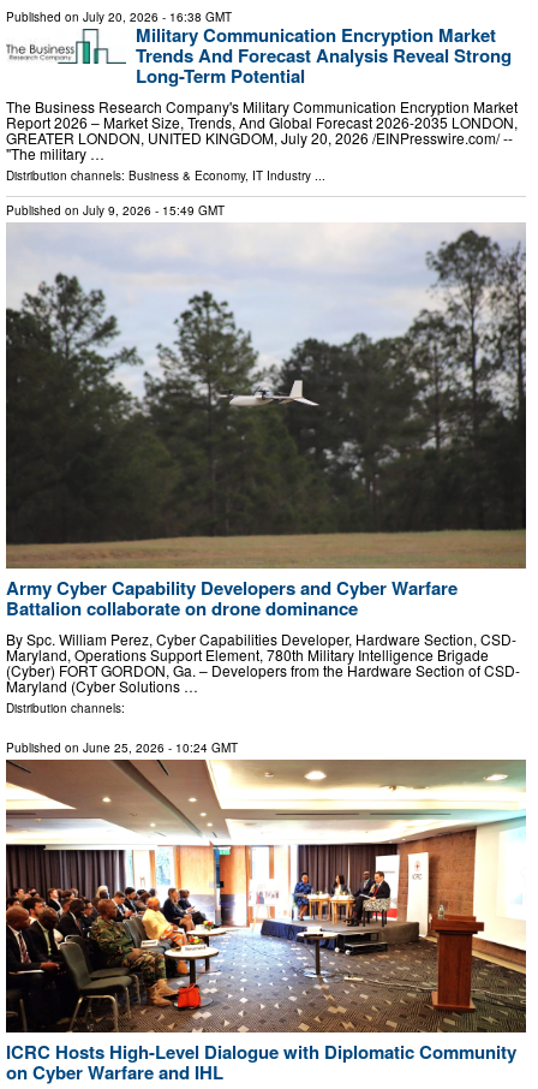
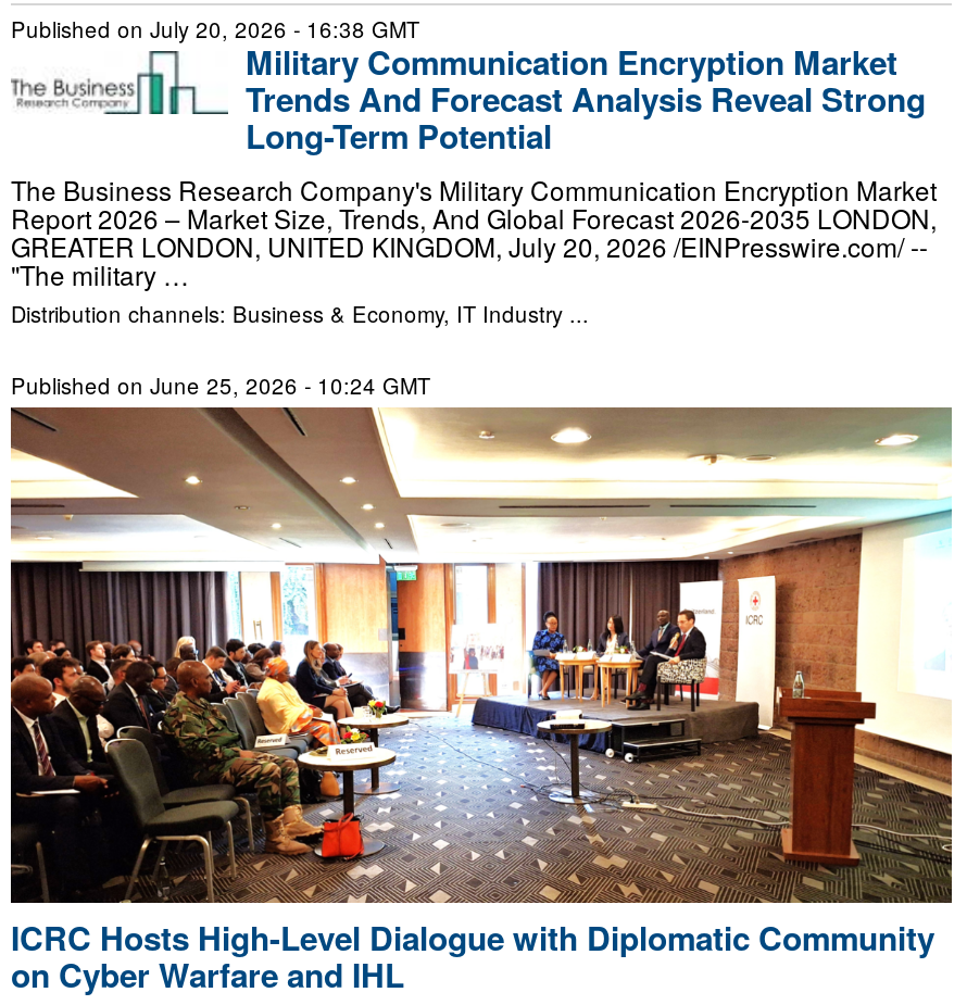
[6,202,225,219] Published on July 9, 2026 - 15:49 GMT -> none
[5,222,527,716] [image] | Army Cyber Capability Developers and Cyber Warfare | Battalion collaborate on drone dominance | By Spc. William Perez, Cyber Capabilities Developer, Hardware Section, CSD- | Maryland, Operations Support Element, 780th Military Intelligence Brigade | (Cyber) FORT GORDON, Ga. – Developers from the Hardware Section of CSD- | Maryland (Cyber Solutions … | Distribution channels: -> none

